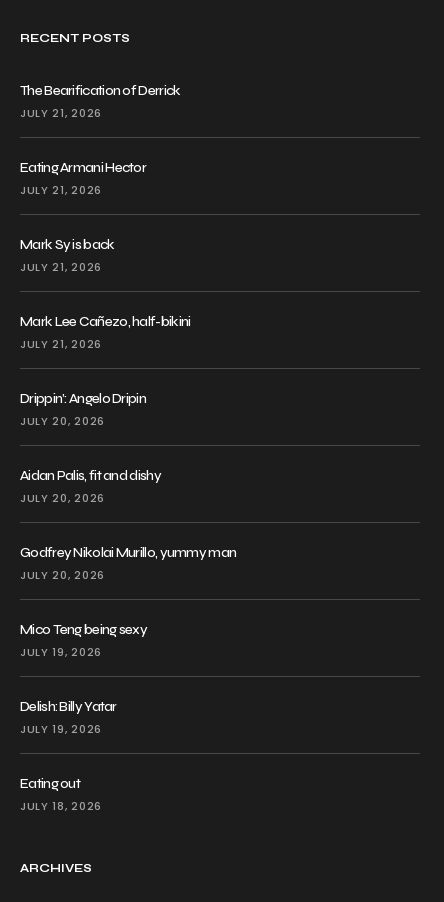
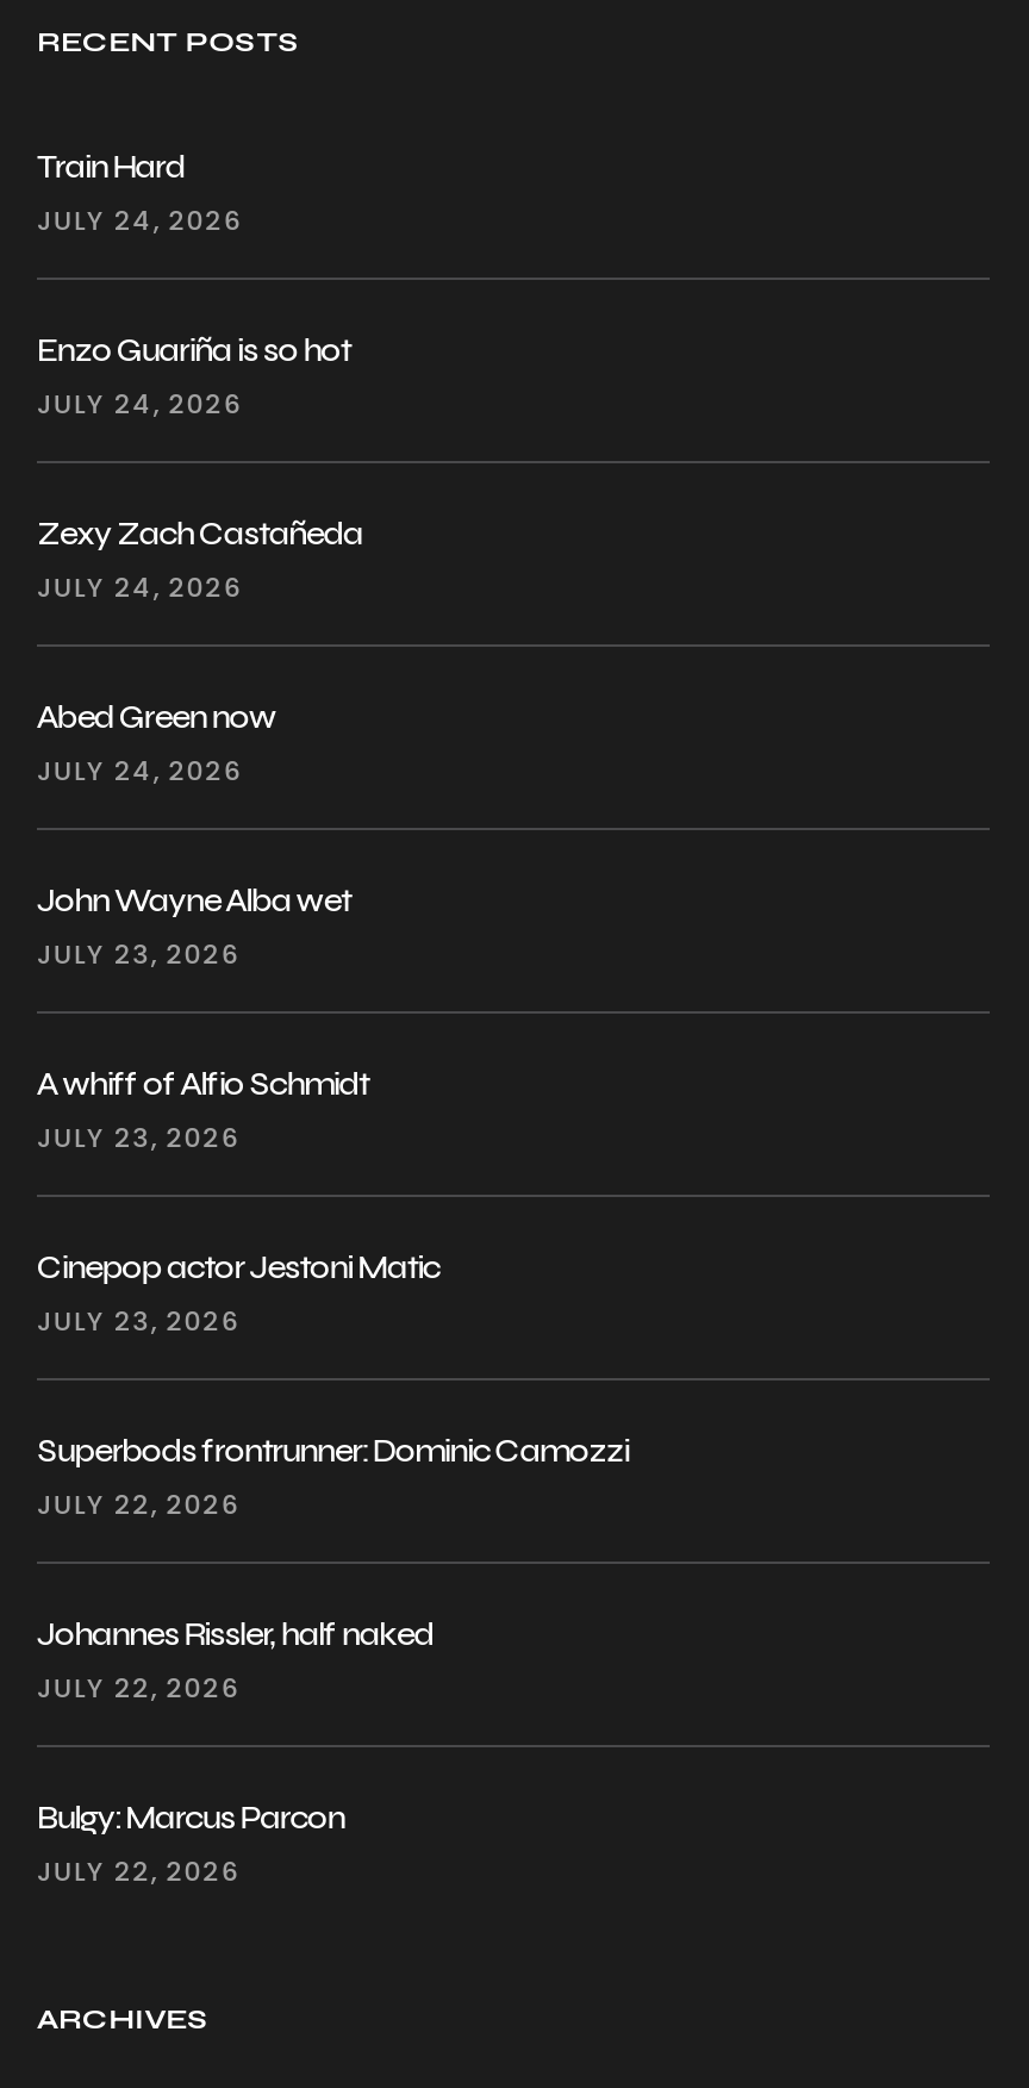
[20,82,180,121] The Bearification of Derrick | JULY 21, 2026 -> [37,147,242,239] Train Hard | JULY 24, 2026
[20,159,146,198] Eating Armani Hector | JULY 21, 2026 -> [37,330,350,423] Enzo Guariña is so hot | JULY 24, 2026
[20,236,114,275] Mark Sy is back | JULY 21, 2026 -> [37,513,363,606] Zexy Zach Castañeda | JULY 24, 2026
[20,313,190,352] Mark Lee Cañezo, half-bikini | JULY 21, 2026 -> [37,697,276,790] Abed Green now | JULY 24, 2026
[20,390,146,429] Drippin’: Angelo Dripin | JULY 20, 2026 -> [37,880,351,973] John Wayne Alba wet | JULY 23, 2026
[20,467,161,506] Aidan Palis, fit and dishy | JULY 20, 2026 -> [37,1064,368,1157] A whiff of Alfio Schmidt | JULY 23, 2026
[20,544,236,583] Godfrey Nikolai Murillo, yummy man | JULY 20, 2026 -> [37,1247,440,1340] Cinepop actor Jestoni Matic | JULY 23, 2026
[20,621,147,660] Mico Teng being sexy | JULY 19, 2026 -> [37,1431,629,1523] Superbods frontrunner: Dominic Camozzi | JULY 22, 2026
[20,698,117,737] Delish: Billy Yatar | JULY 19, 2026 -> [37,1614,433,1707] Johannes Rissler, half naked | JULY 22, 2026
[20,775,102,814] Eating out | JULY 18, 2026 -> [37,1797,344,1890] Bulgy: Marcus Parcon | JULY 22, 2026

